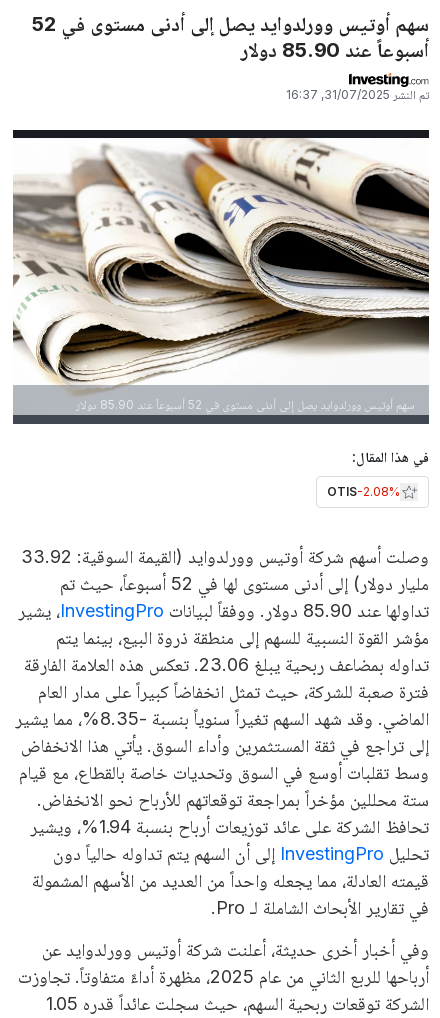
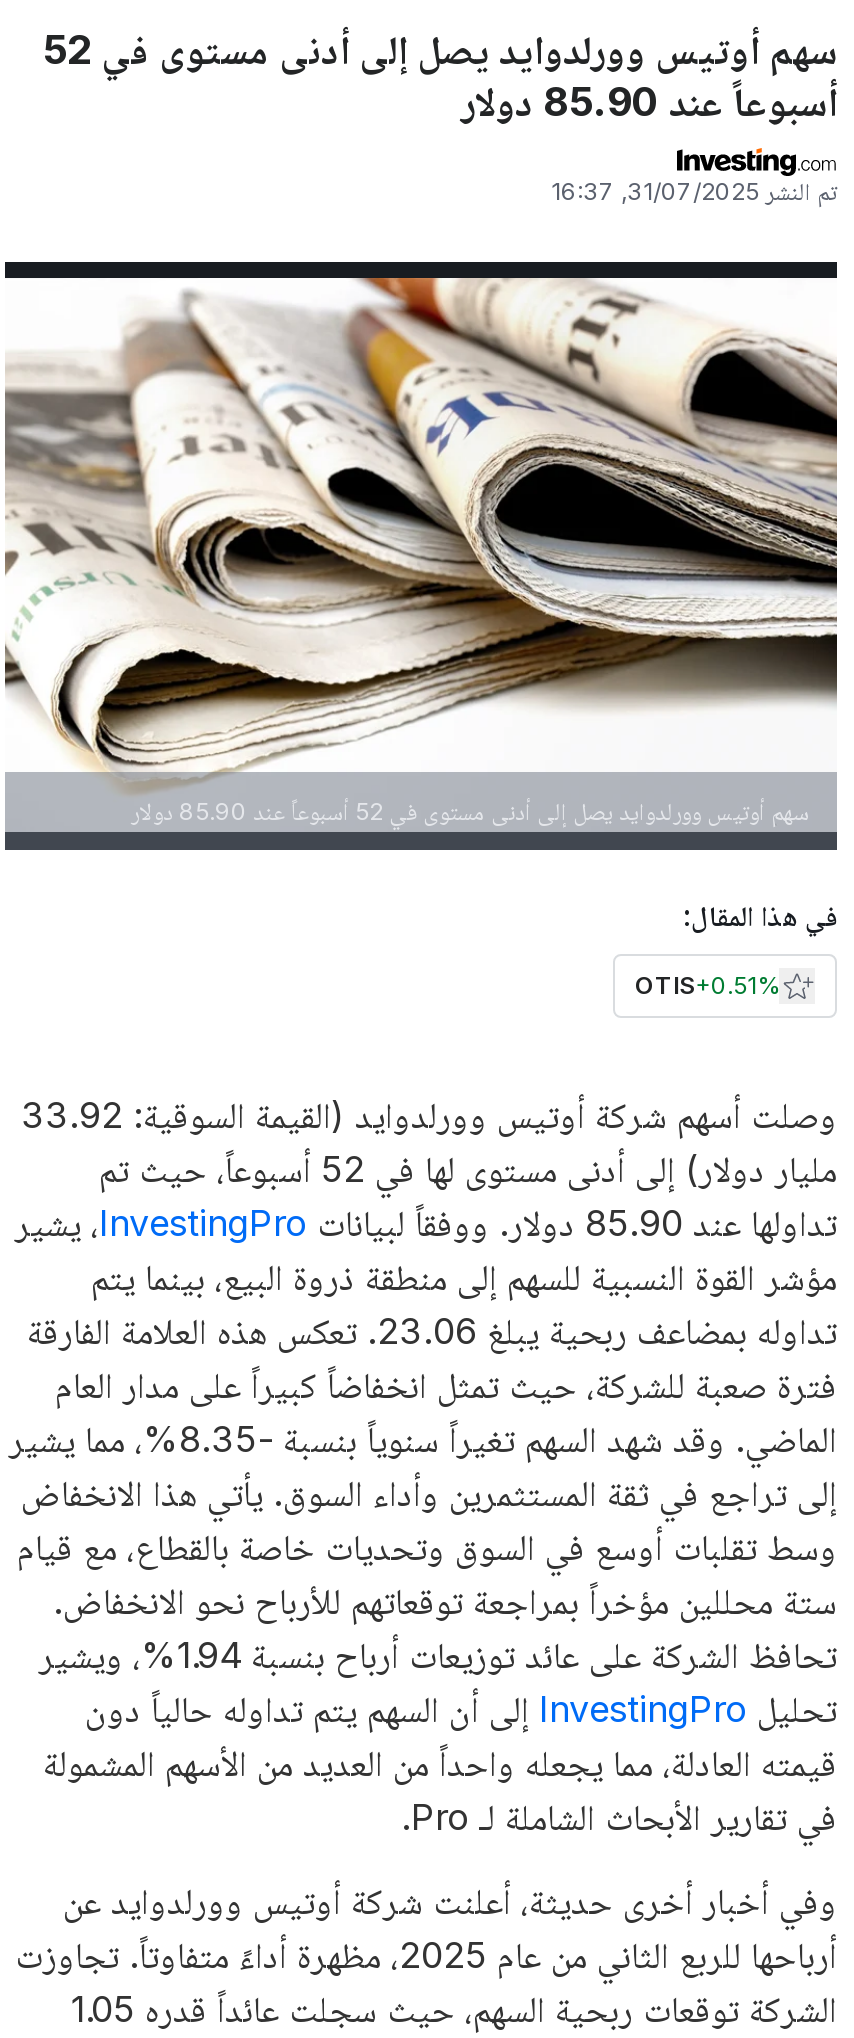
[327,484,400,499] OTIS-2.08% -> [635,970,779,1000] OTIS+0.51%

